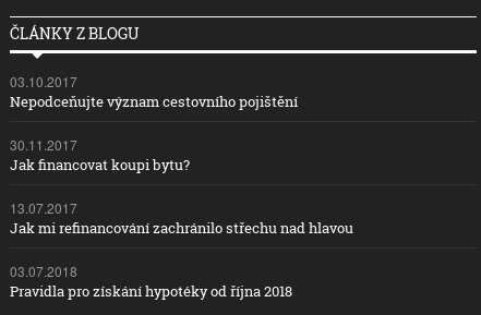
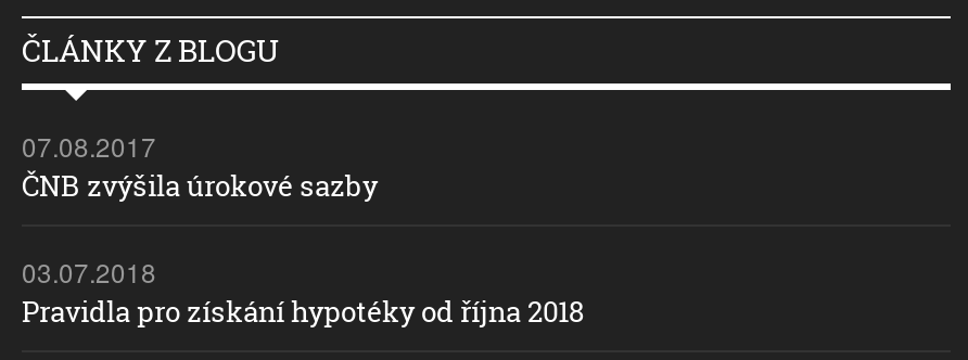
[10,72,353,238] 03.10.2017 | Nepodceňujte význam cestovního pojištění | 30.11.2017 | Jak financovat koupi bytu? | 13.07.2017 | Jak mi refinancování zachránilo střechu nad hlavou -> [22,127,378,205] 07.08.2017 | ČNB zvýšila úrokové sazby

